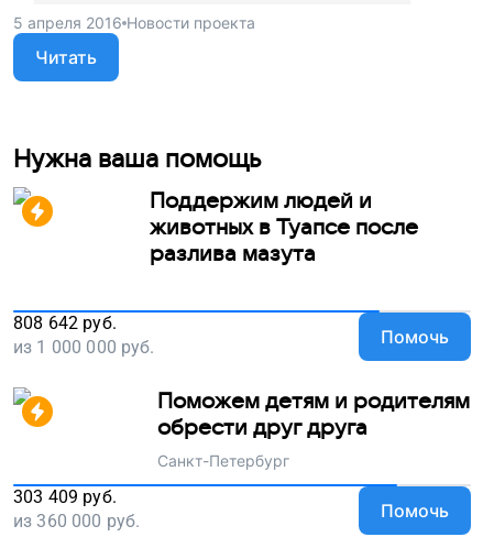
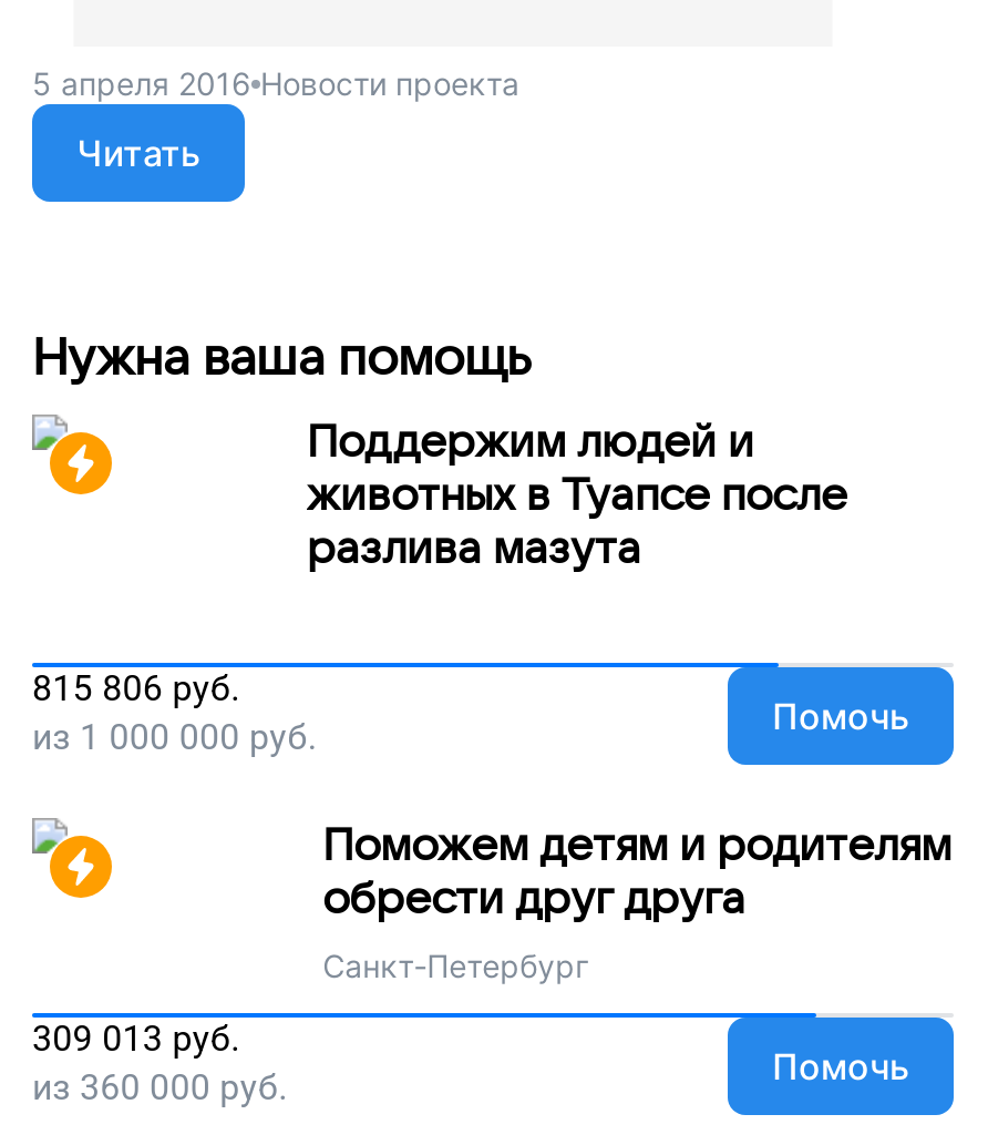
[13,313,116,333] 808 642 руб. -> [32,667,240,709] 815 806 руб.
[13,486,116,507] 303 409 руб. -> [32,1018,240,1060] 309 013 руб.

